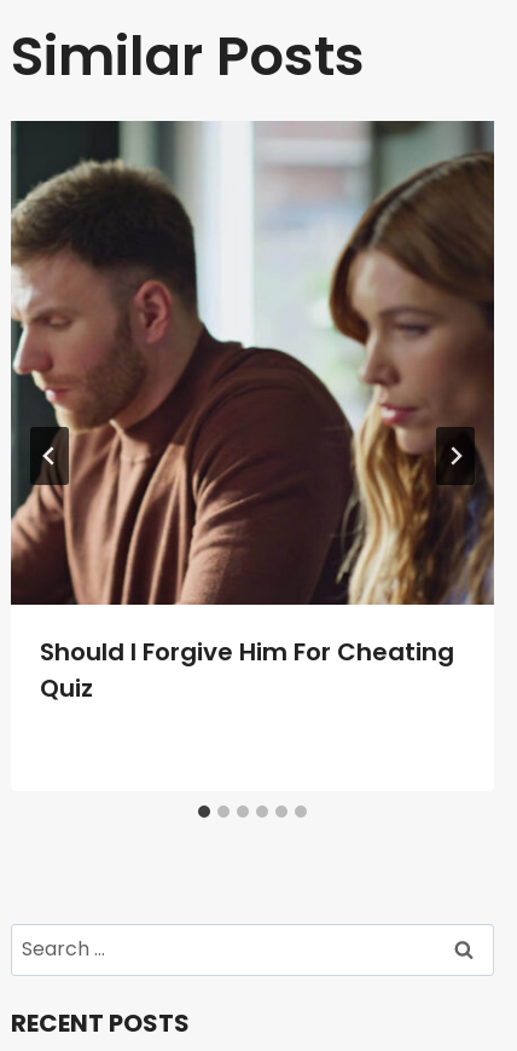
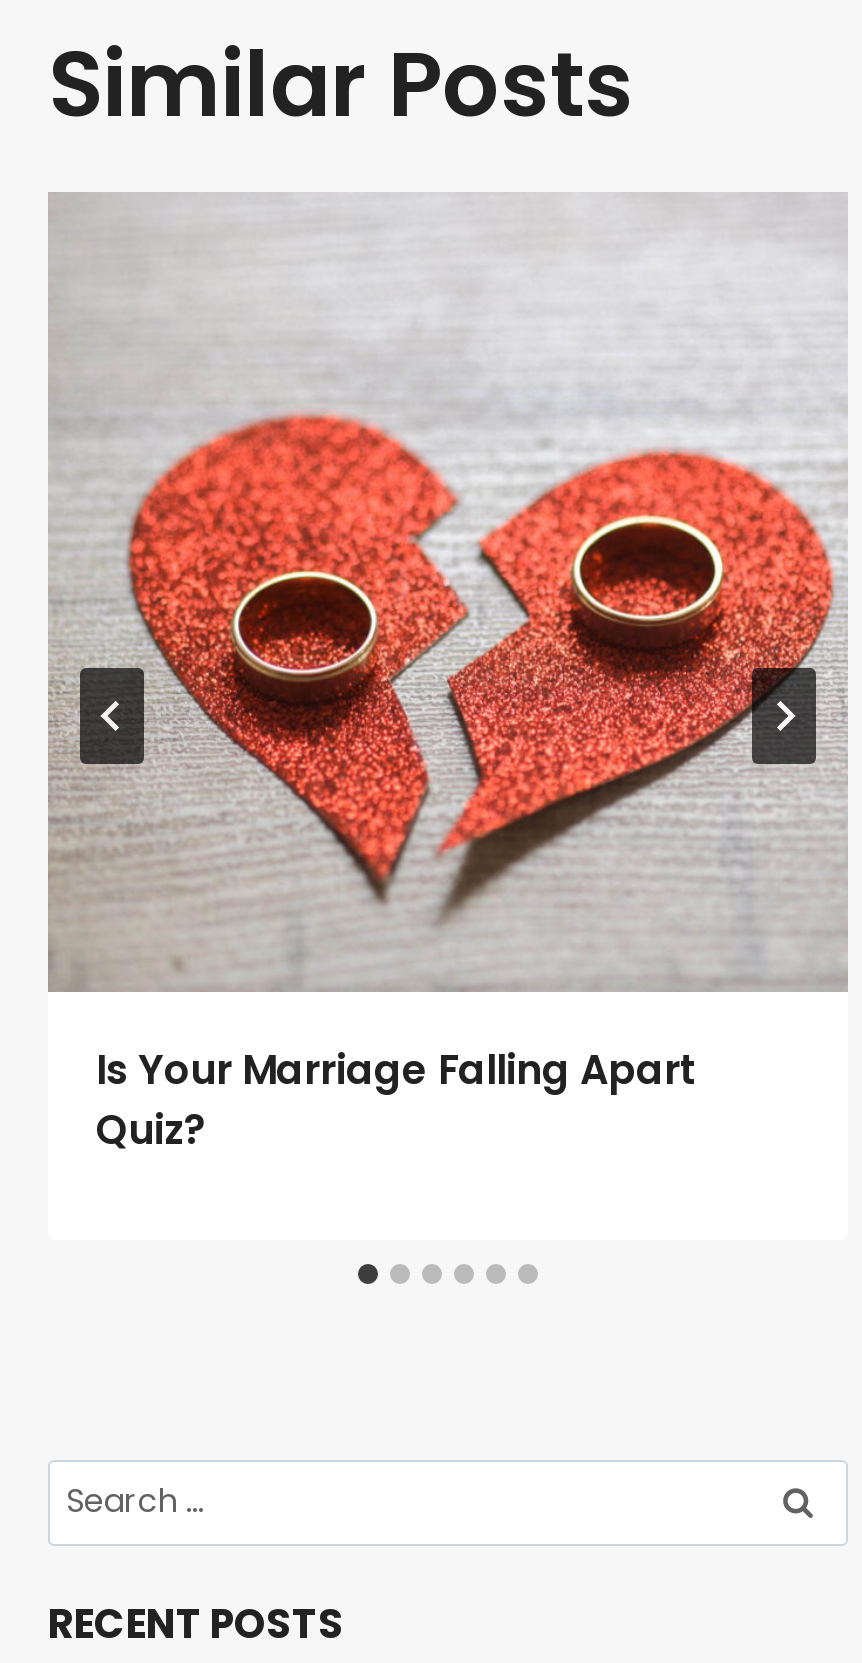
[11,120,495,705] [image] | Should I Forgive Him For Cheating | Quiz -> [50,192,848,1158] [image] | Is Your Marriage Falling Apart | Quiz?

